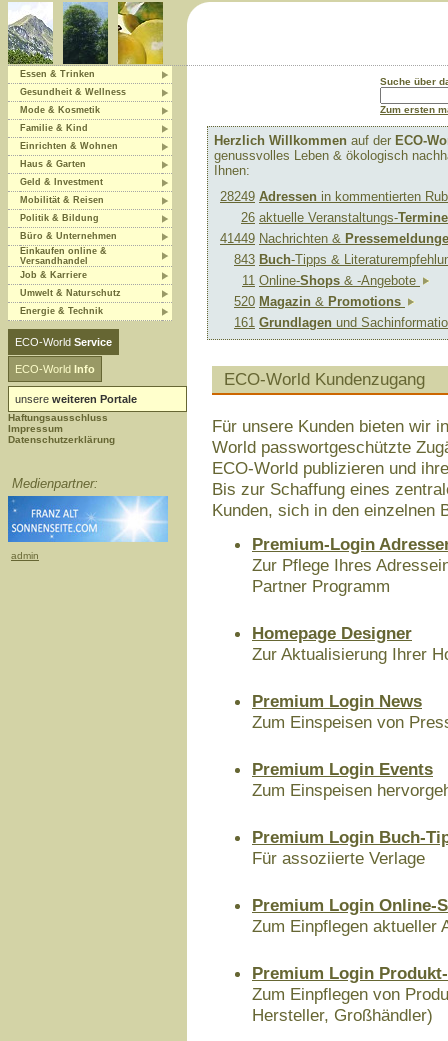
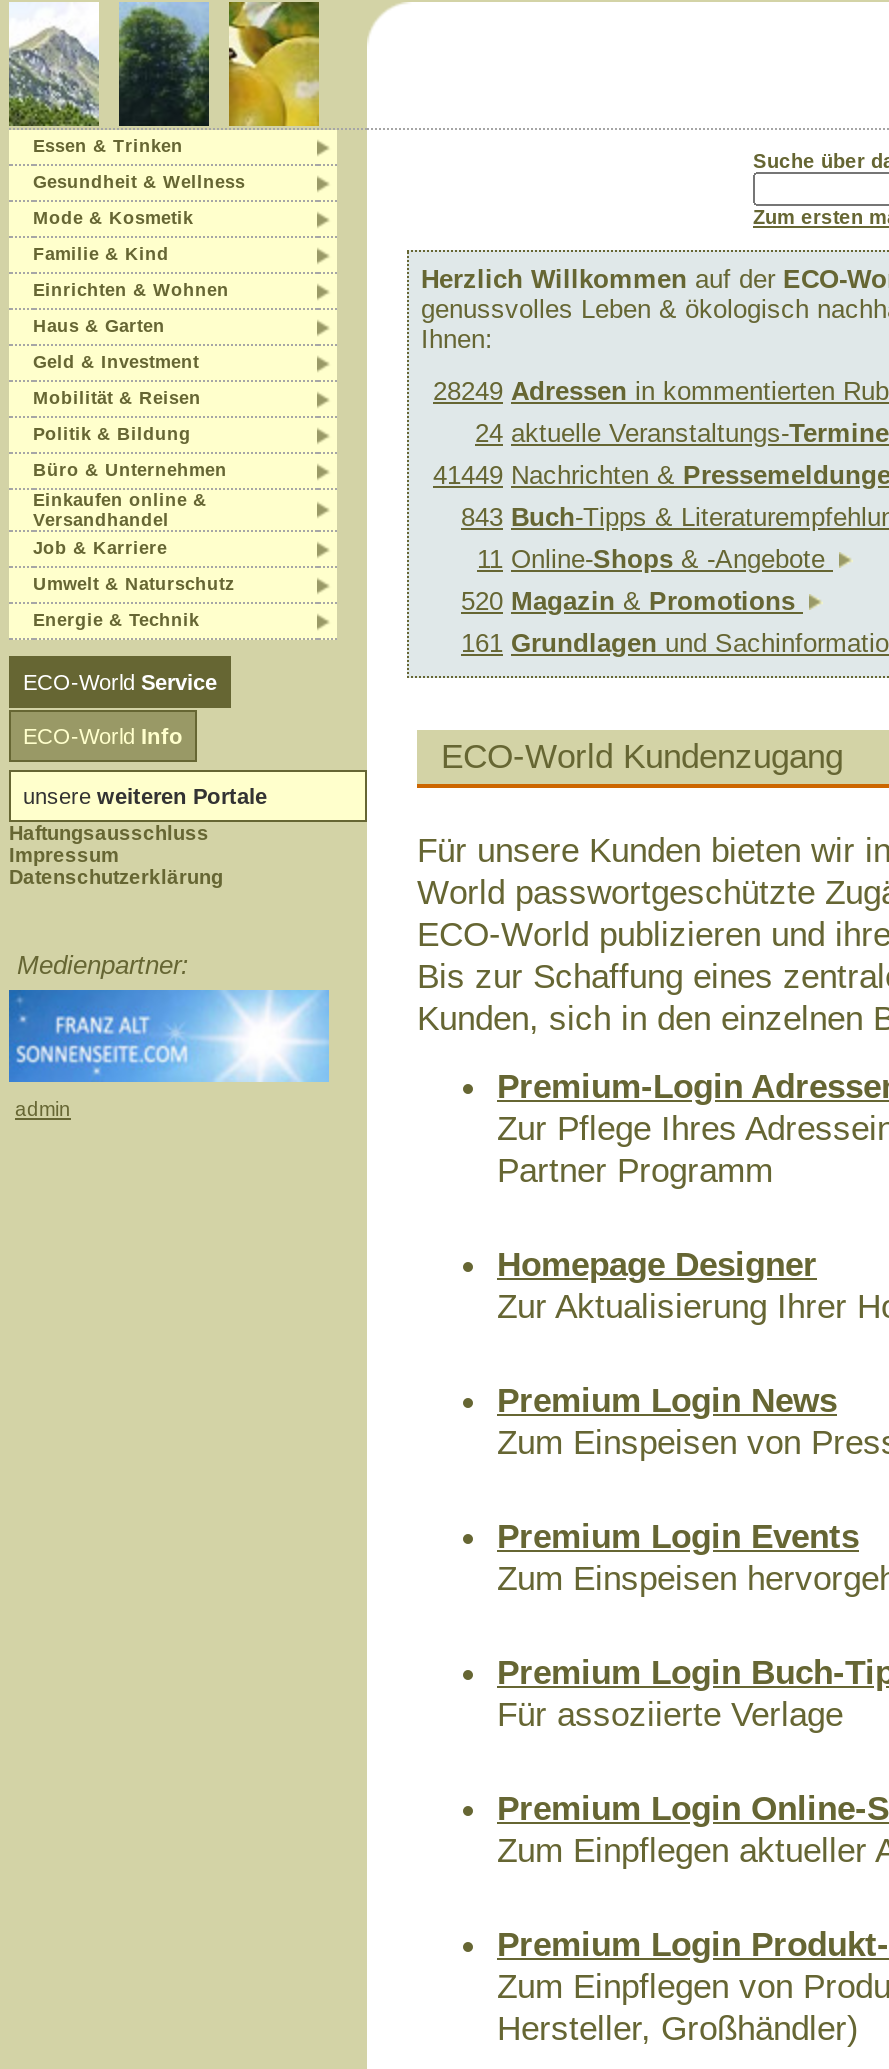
[241,210,448,225] 26 aktuelle Veranstaltungs-Termine -> [475,418,889,448] 24 aktuelle Veranstaltungs-Termine

